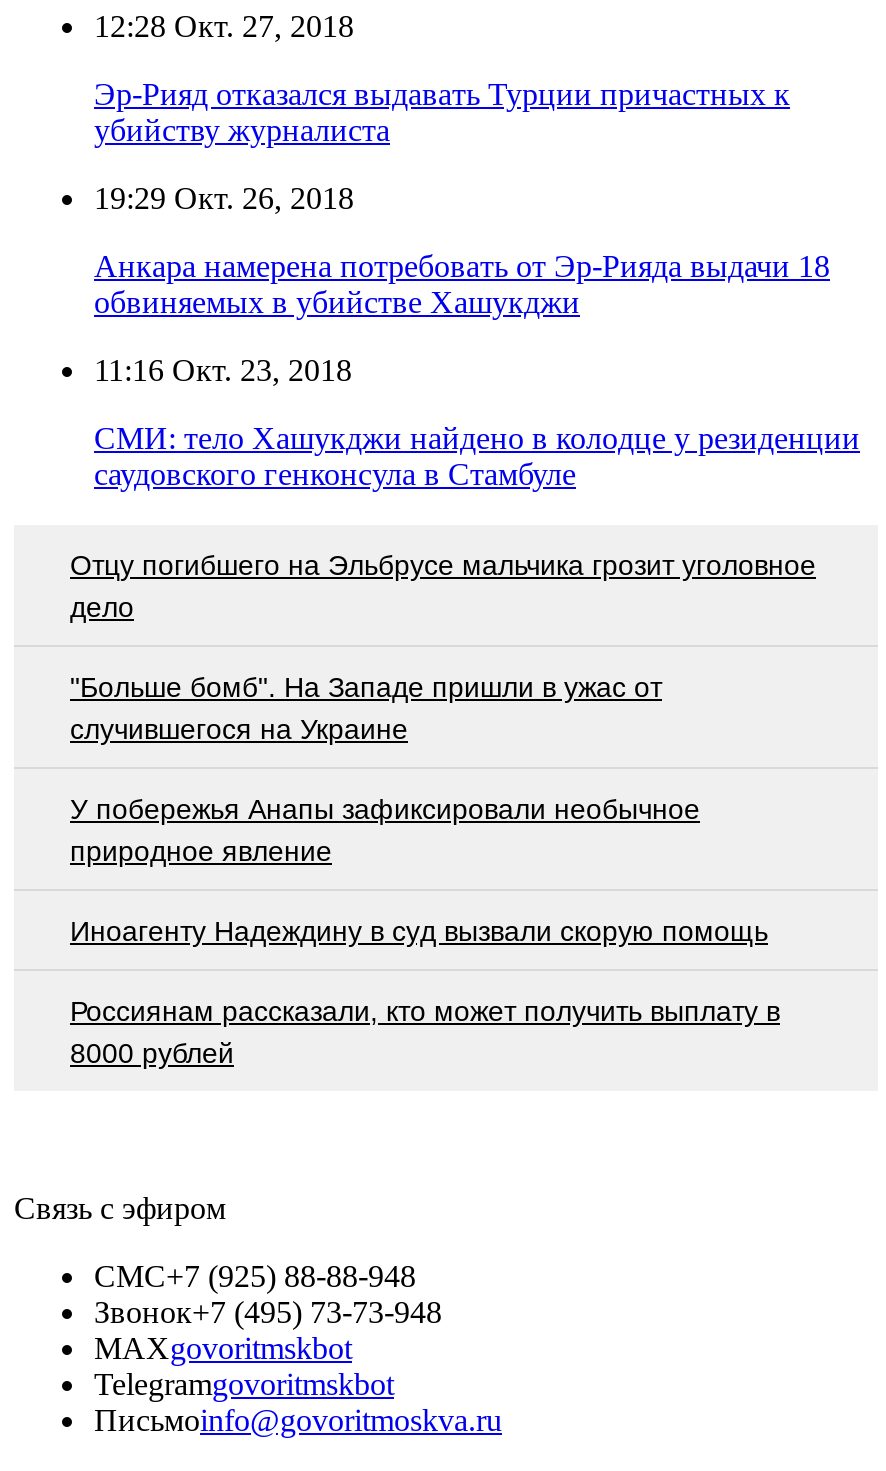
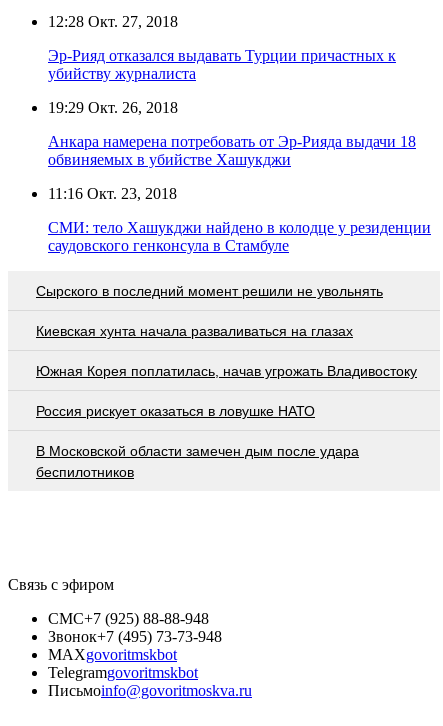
[70,549,816,623] Отцу погибшего на Эльбрусе мальчика грозит уголовное | дело -> [36,283,383,299] Сырского в последний момент решили не увольнять
[70,671,662,745] "Больше бомб". На Западе пришли в ужас от | случившегося на Украине -> [36,323,353,339] Киевская хунта начала разваливаться на глазах
[70,793,700,867] У побережья Анапы зафиксировали необычное | природное явление -> [36,363,417,379] Южная Корея поплатилась, начав угрожать Владивостоку
[70,915,768,947] Иноагенту Надеждину в суд вызвали скорую помощь -> [36,403,315,419] Россия рискует оказаться в ловушке НАТО
[70,995,780,1069] Россиянам рассказали, кто может получить выплату в | 8000 рублей -> [36,443,359,480] В Московской области замечен дым после удара | беспилотников

